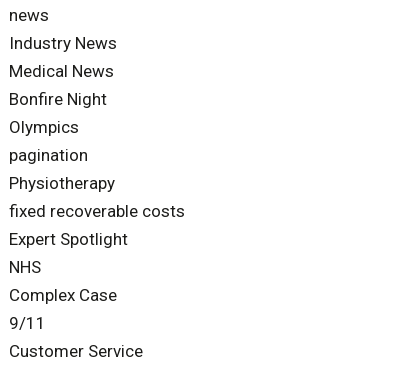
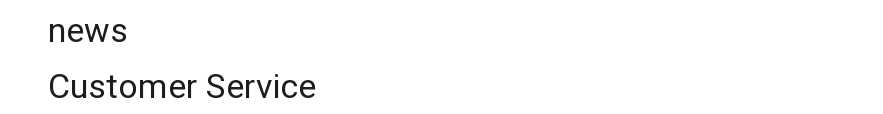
[9,33,185,333] Industry News | Medical News | Bonfire Night | Olympics | pagination | Physiotherapy | fixed recoverable costs | Expert Spotlight | NHS | Complex Case | 9/11 -> none

